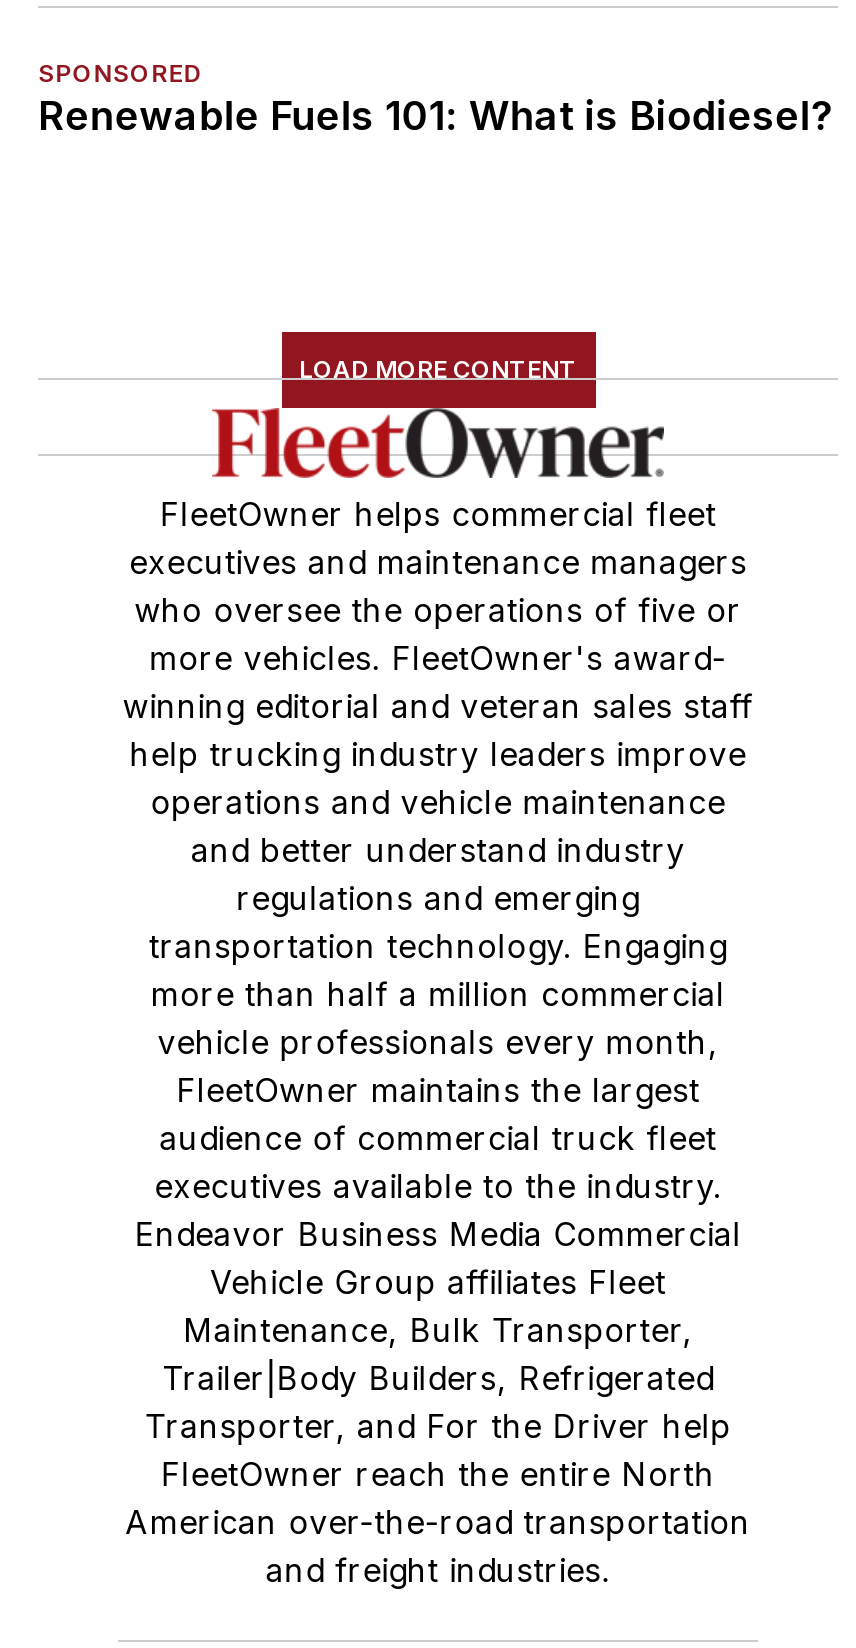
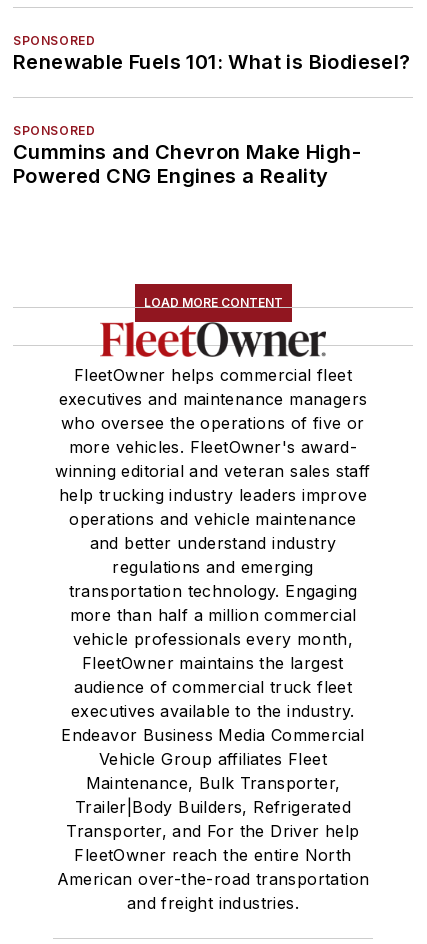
none -> [13,122,361,187] SPONSORED | Cummins and Chevron Make High- | Powered CNG Engines a Reality

